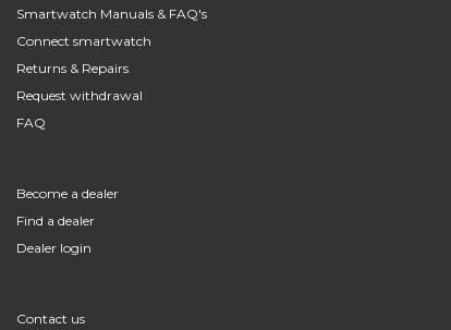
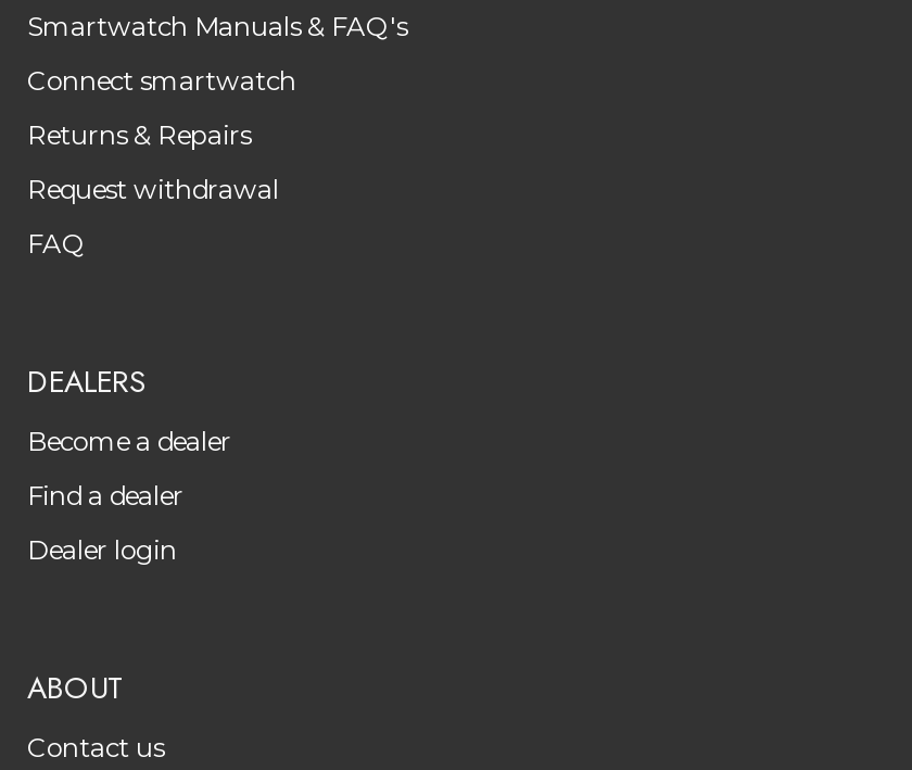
none -> [27,360,147,404] DEALERS
none -> [27,666,125,710] ABOUT

